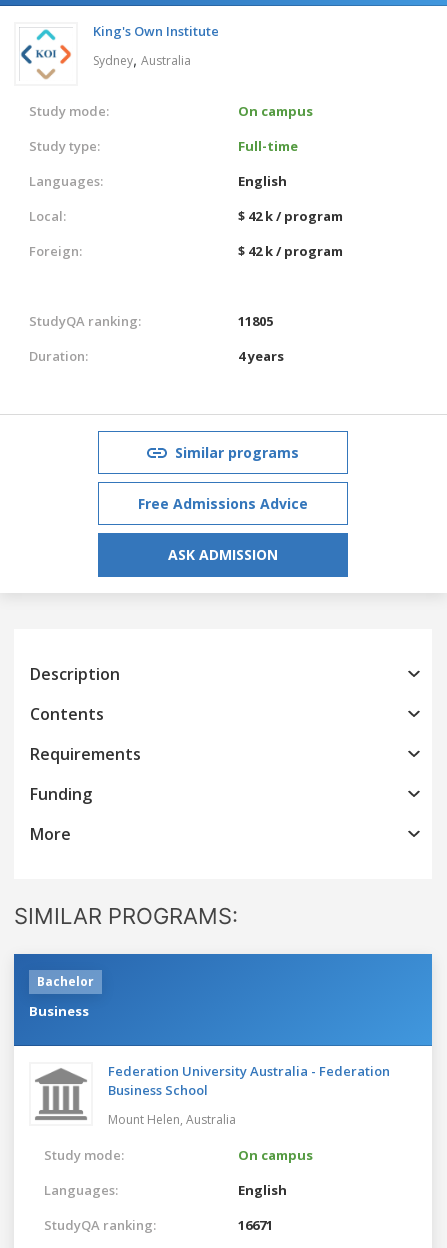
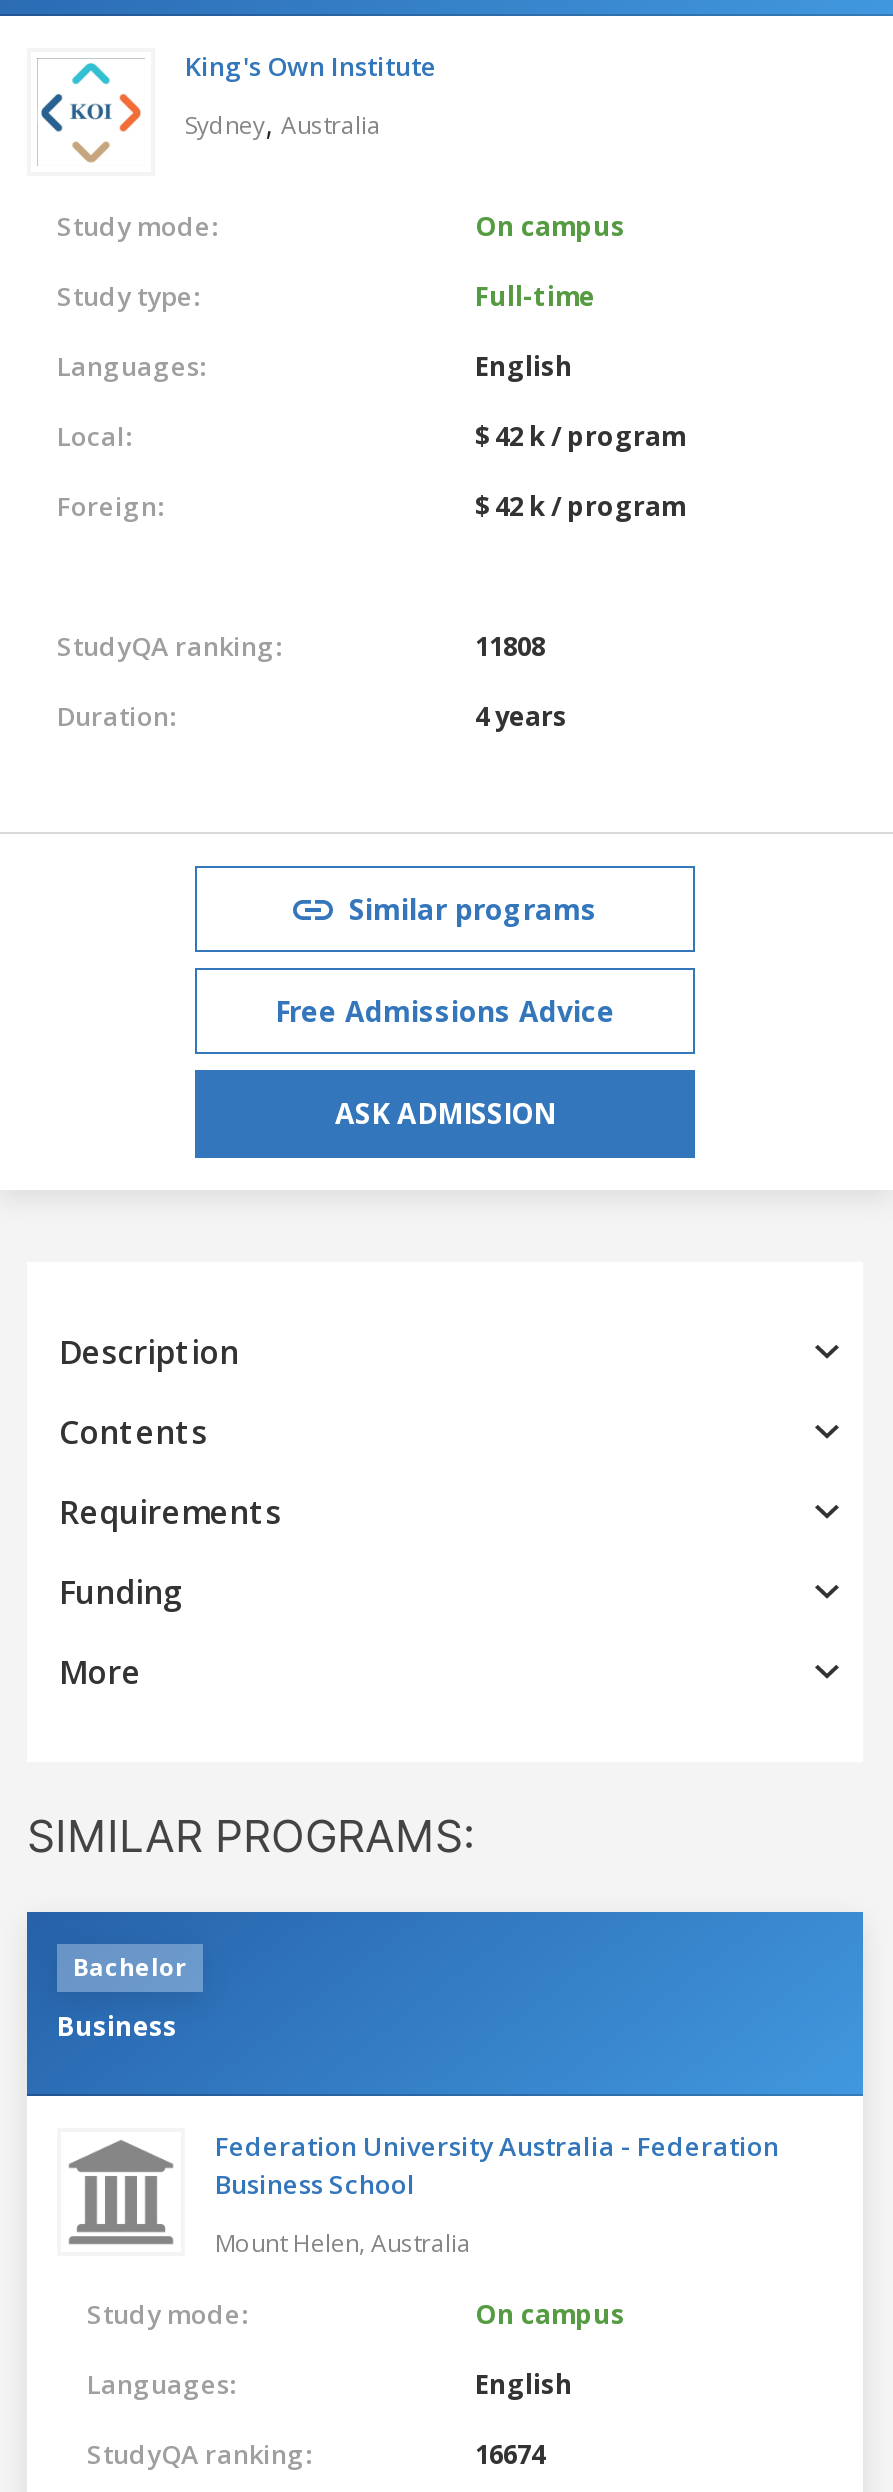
[238,312,273,330] 11805 -> [475,628,545,664] 11808
[238,1216,273,1234] 16671 -> [475,2436,545,2472] 16674

